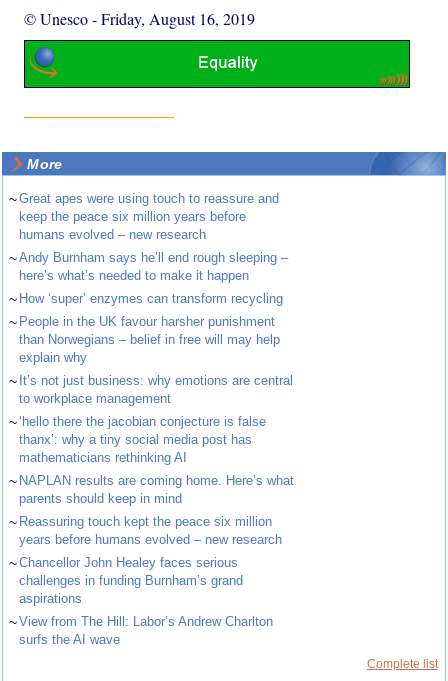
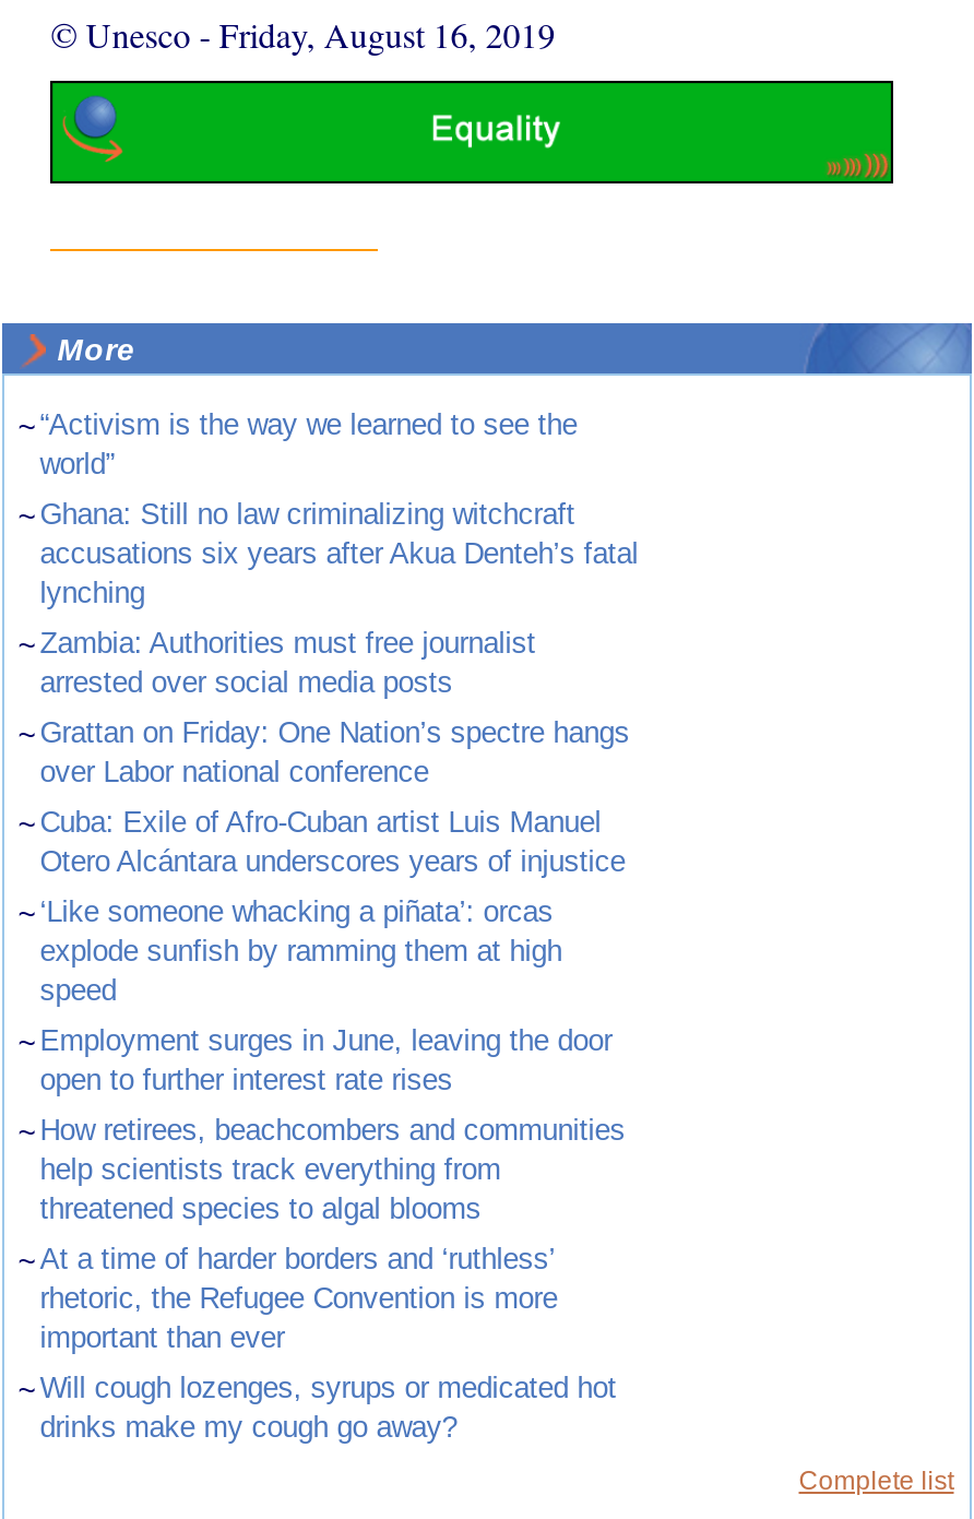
[9,191,294,647] ~ Great apes were using touch to reassure and | keep the peace six million years before | humans evolved – new research | ~ Andy Burnham says he’ll end rough sleeping – | here’s what’s needed to make it happen | ~ How ‘super’ enzymes can transform recycling | ~ People in the UK favour harsher punishment | than Norwegians – belief in free will may help | explain why | ~ It’s not just business: why emotions are central | to workplace management | ~ ‘hello there the jacobian conjecture is false | thanx’: why a tiny social media post has | mathematicians rethinking AI | ~ NAPLAN results are coming home. Here’s what | parents should keep in mind | ~ Reassuring touch kept the peace six million | years before humans evolved – new research | ~ Chancellor John Healey faces serious | challenges in funding Burnham’s grand | aspirations | ~ View from The Hill: Labor’s Andrew Charlton | surfs the AI wave -> [18,410,638,1445] ~ “Activism is the way we learned to see the | world” | ~ Ghana: Still no law criminalizing witchcraft | accusations six years after Akua Denteh’s fatal | lynching | ~ Zambia: Authorities must free journalist | arrested over social media posts | ~ Grattan on Friday: One Nation’s spectre hangs | over Labor national conference | ~ Cuba: Exile of Afro-Cuban artist Luis Manuel | Otero Alcántara underscores years of injustice | ~ ‘Like someone whacking a piñata’: orcas | explode sunfish by ramming them at high | speed | ~ Employment surges in June, leaving the door | open to further interest rate rises | ~ How retirees, beachcombers and communities | help scientists track everything from | threatened species to algal blooms | ~ At a time of harder borders and ‘ruthless’ | rhetoric, the Refugee Convention is more | important than ever | ~ Will cough lozenges, syrups or medicated hot | drinks make my cough go away?

